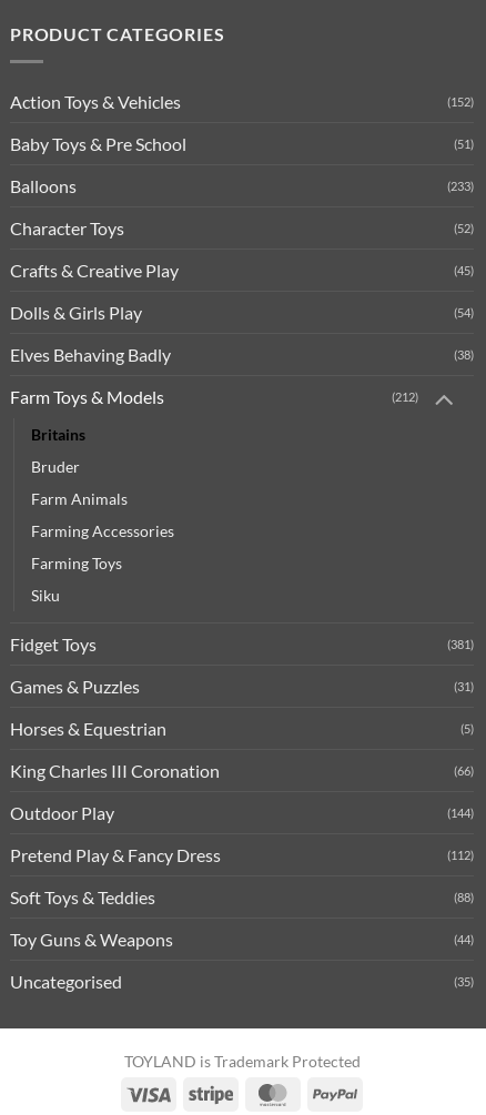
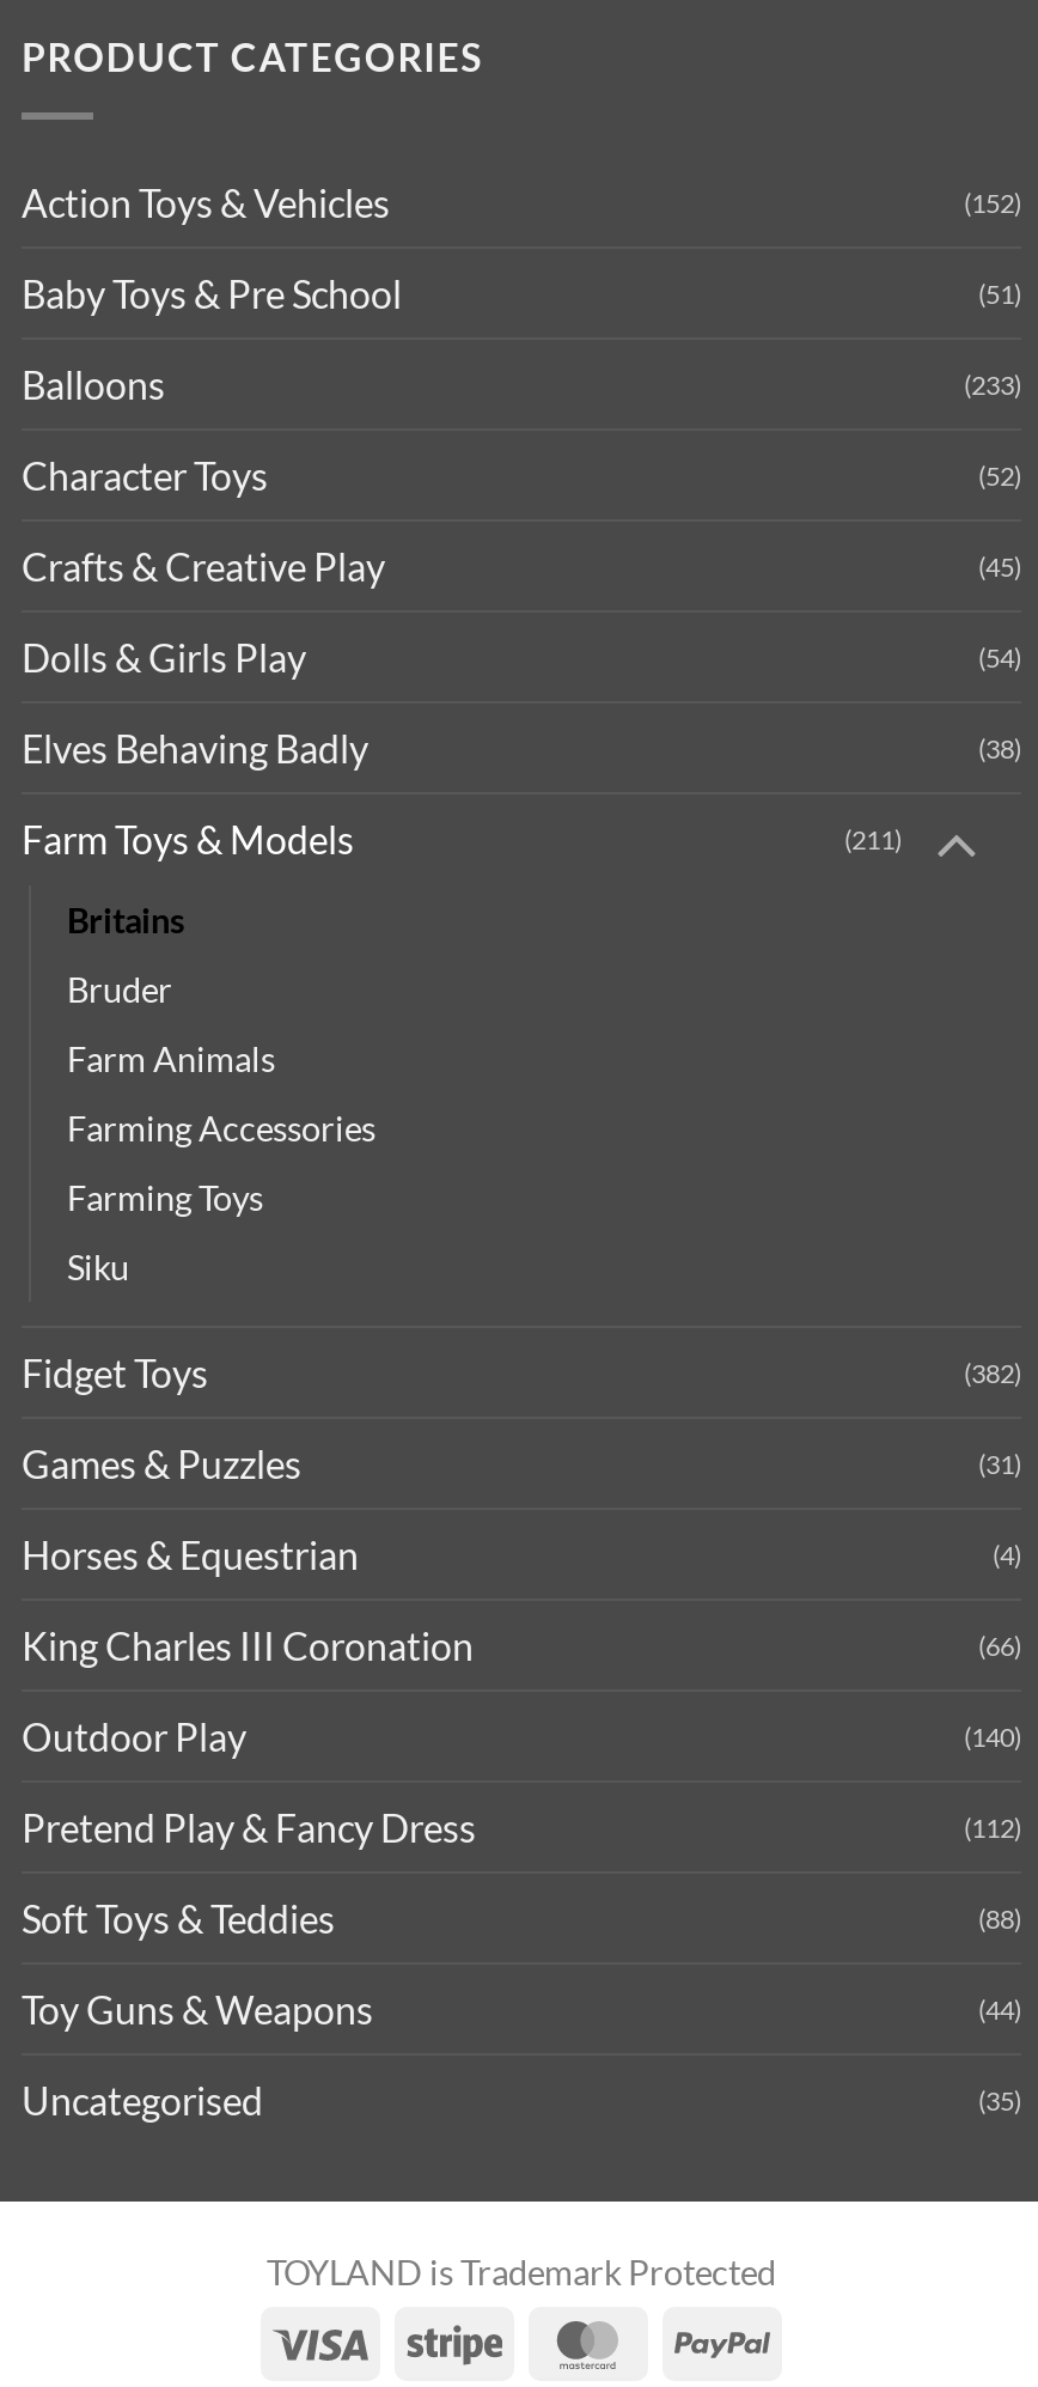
[392,390,418,404] (212) -> [844,824,902,855] (211)
[447,637,474,652] (381) -> [964,1358,1021,1389] (382)
[460,721,474,736] (5) -> [993,1539,1021,1571] (4)
[447,806,474,820] (144) -> [964,1721,1021,1752] (140)

